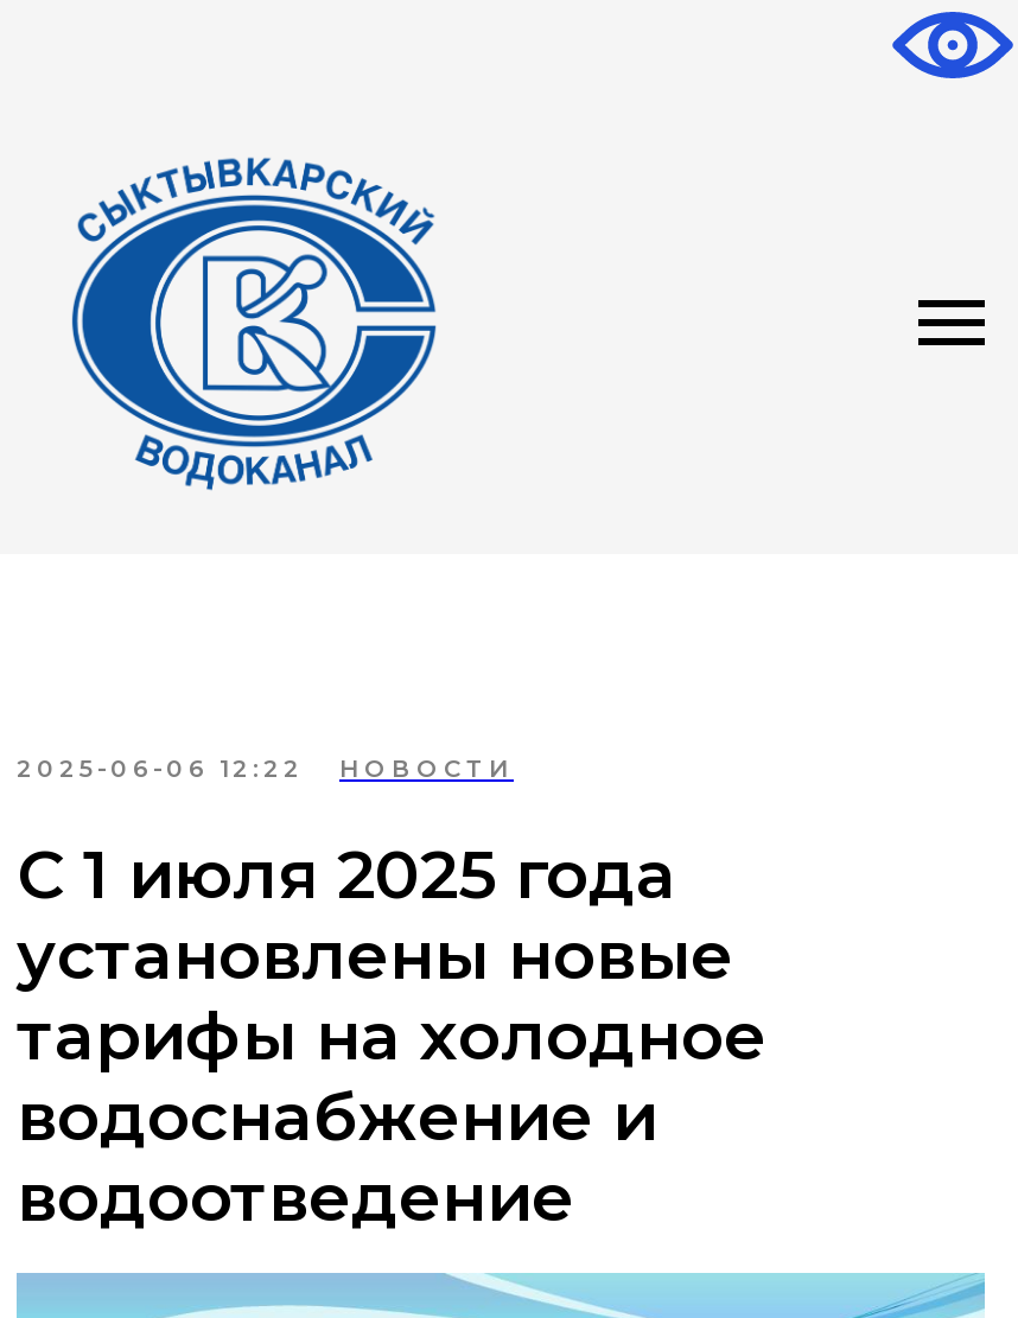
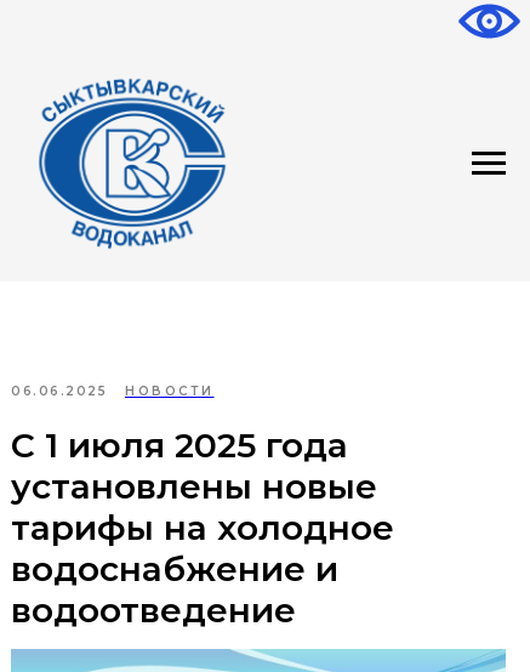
[17,754,514,785] 2025-06-06 12:22 НОВОСТИ -> [11,384,214,399] 06.06.2025 НОВОСТИ

